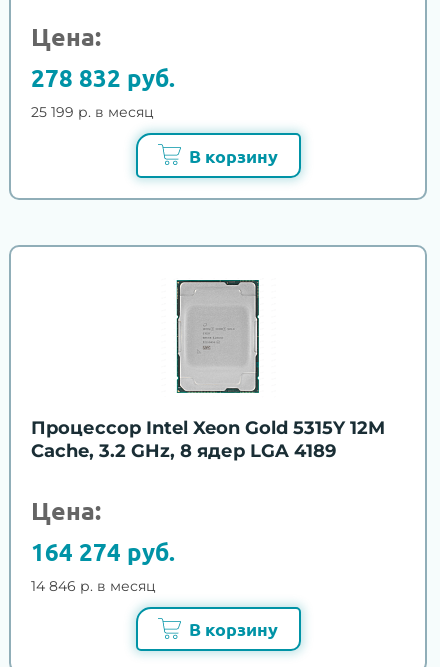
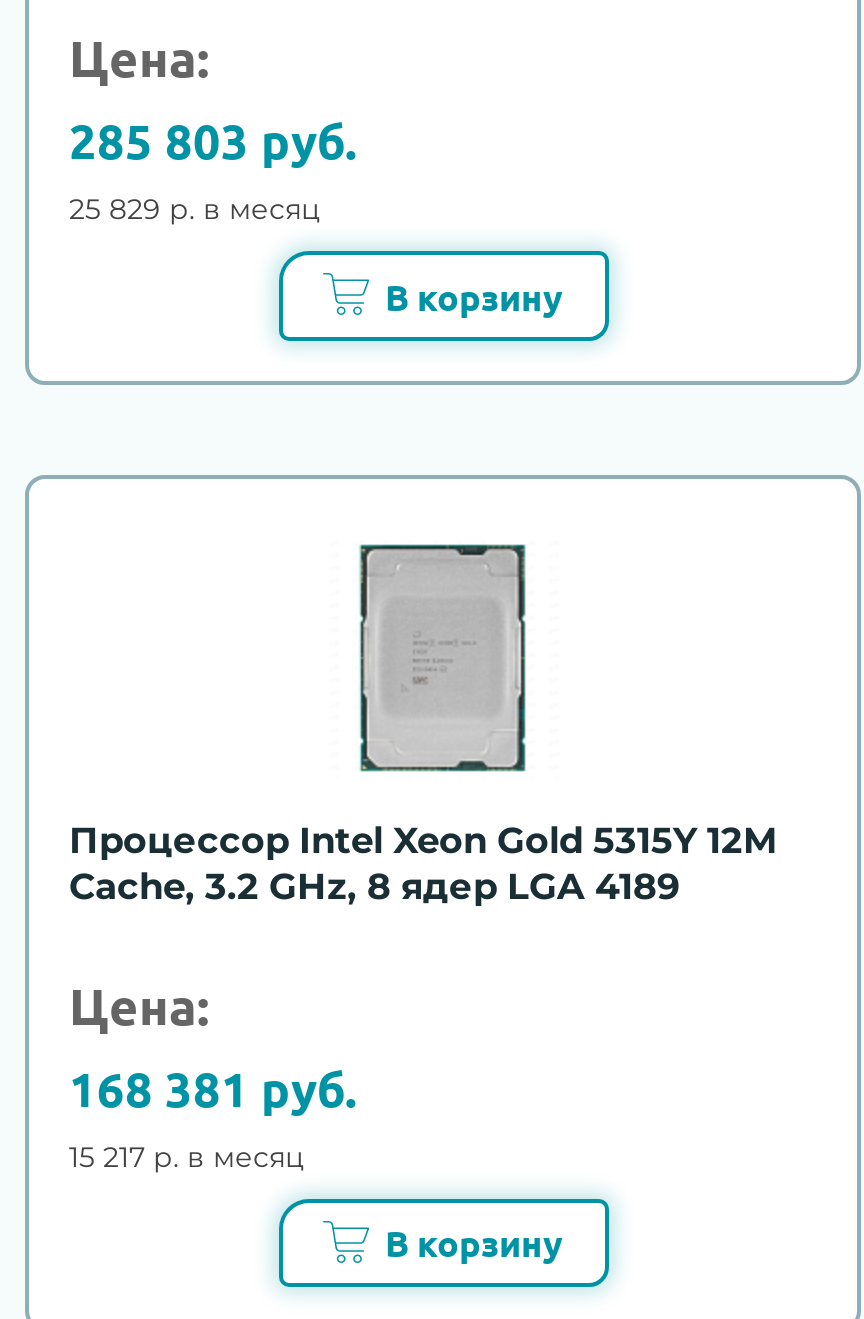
[31,62,175,93] 278 832 руб. -> [69,109,357,171] 285 803 руб.
[31,103,154,121] 25 199 р. в месяц -> [69,191,321,227] 25 829 р. в месяц
[31,536,175,567] 164 274 руб. -> [69,1056,357,1118] 168 381 руб.
[31,577,156,595] 14 846 р. в месяц -> [69,1138,305,1174] 15 217 р. в месяц

